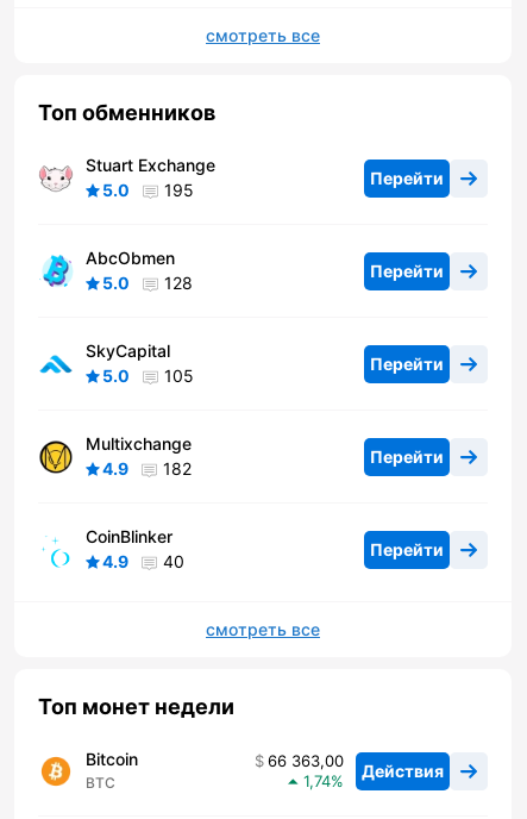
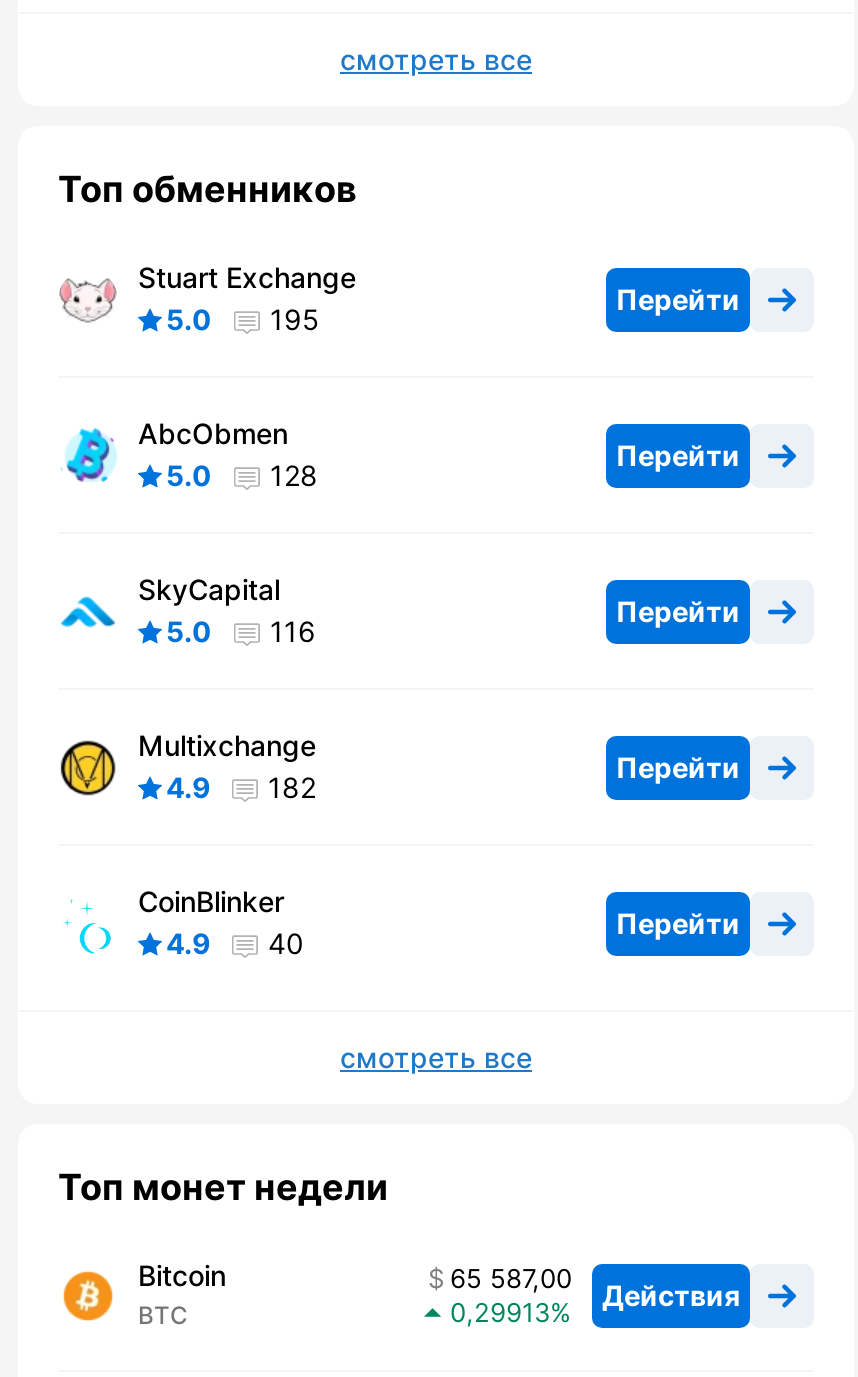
[102,366,194,386] 5.0 105 -> [166,615,316,649] 5.0 116
[268,752,444,781] 66 363,00 Действия -> [450,1263,740,1312] 65 587,00 Действия
[303,772,331,791] 1,74 -> [450,1297,550,1329] 0,29913

